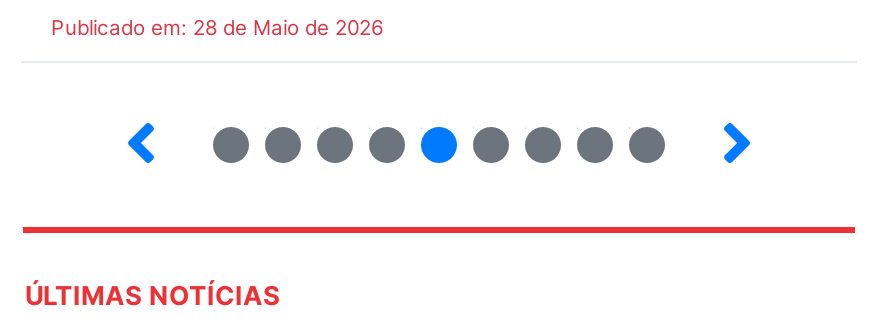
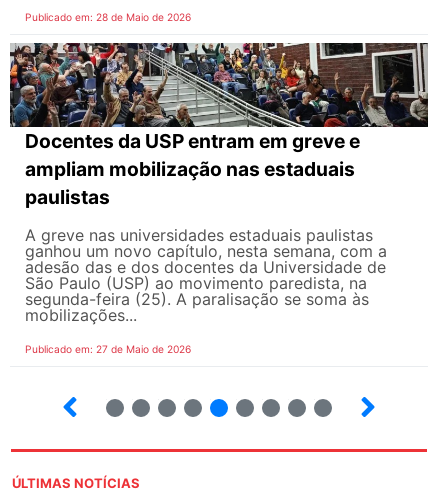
none -> [9,42,429,355] [image] | Docentes da USP entram em greve e | ampliam mobilização nas estaduais | paulistas | A greve nas universidades estaduais paulistas | ganhou um novo capítulo, nesta semana, com a | adesão das e dos docentes da Universidade de | São Paulo (USP) ao movimento paredista, na | segunda-feira (25). A paralisação se soma às | mobilizações... | Publicado em: 27 de Maio de 2026

